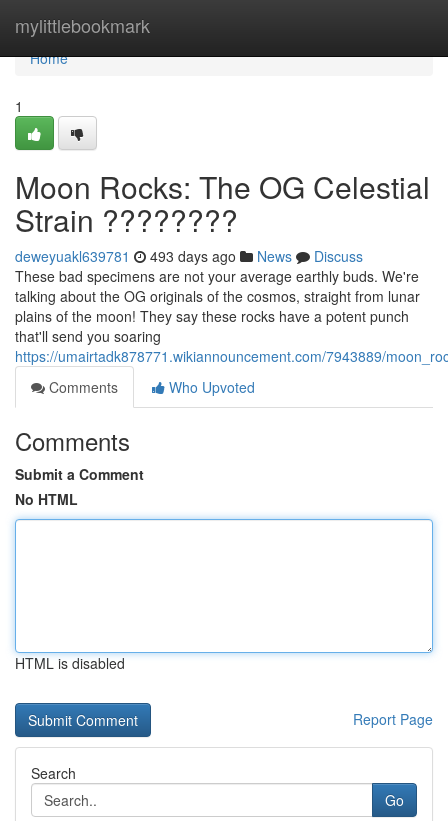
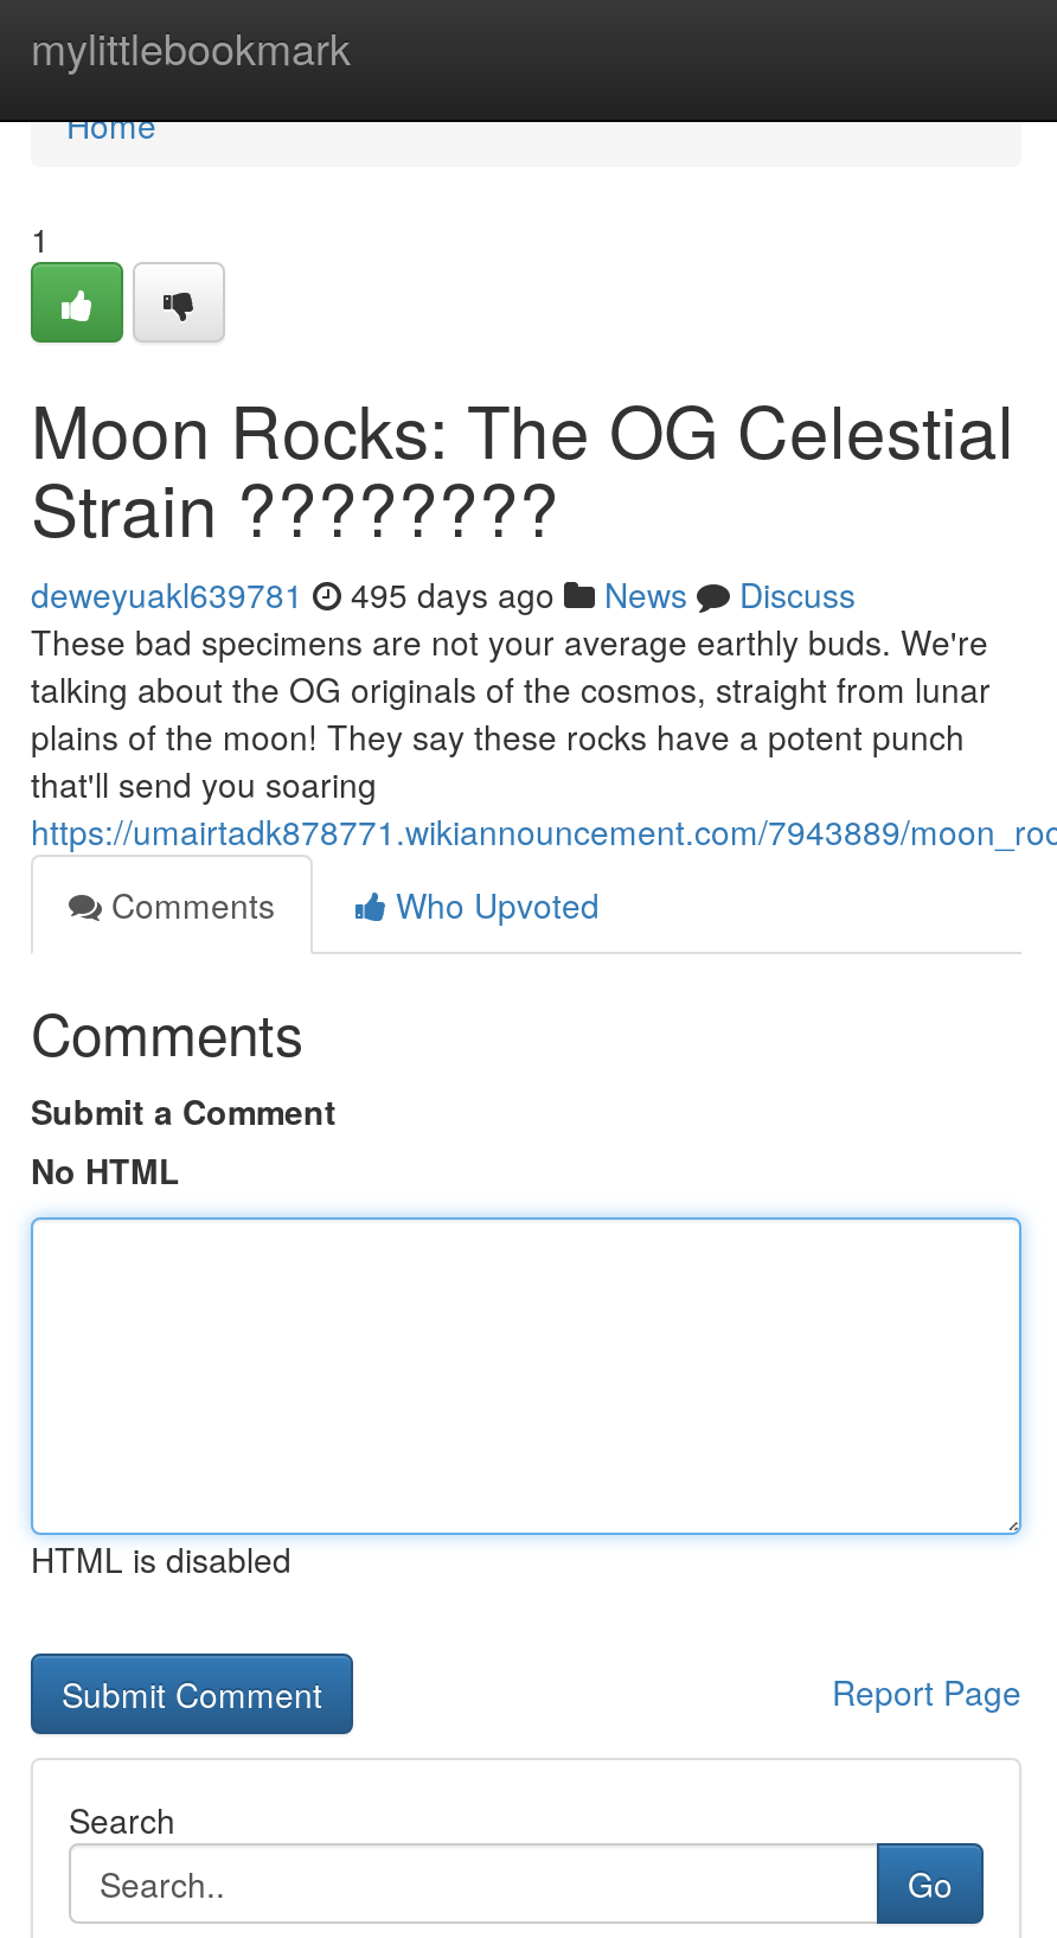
[15,246,363,266] deweyuakl639781 493 days ago News Discuss -> [31,570,856,618] deweyuakl639781 495 days ago News Discuss

